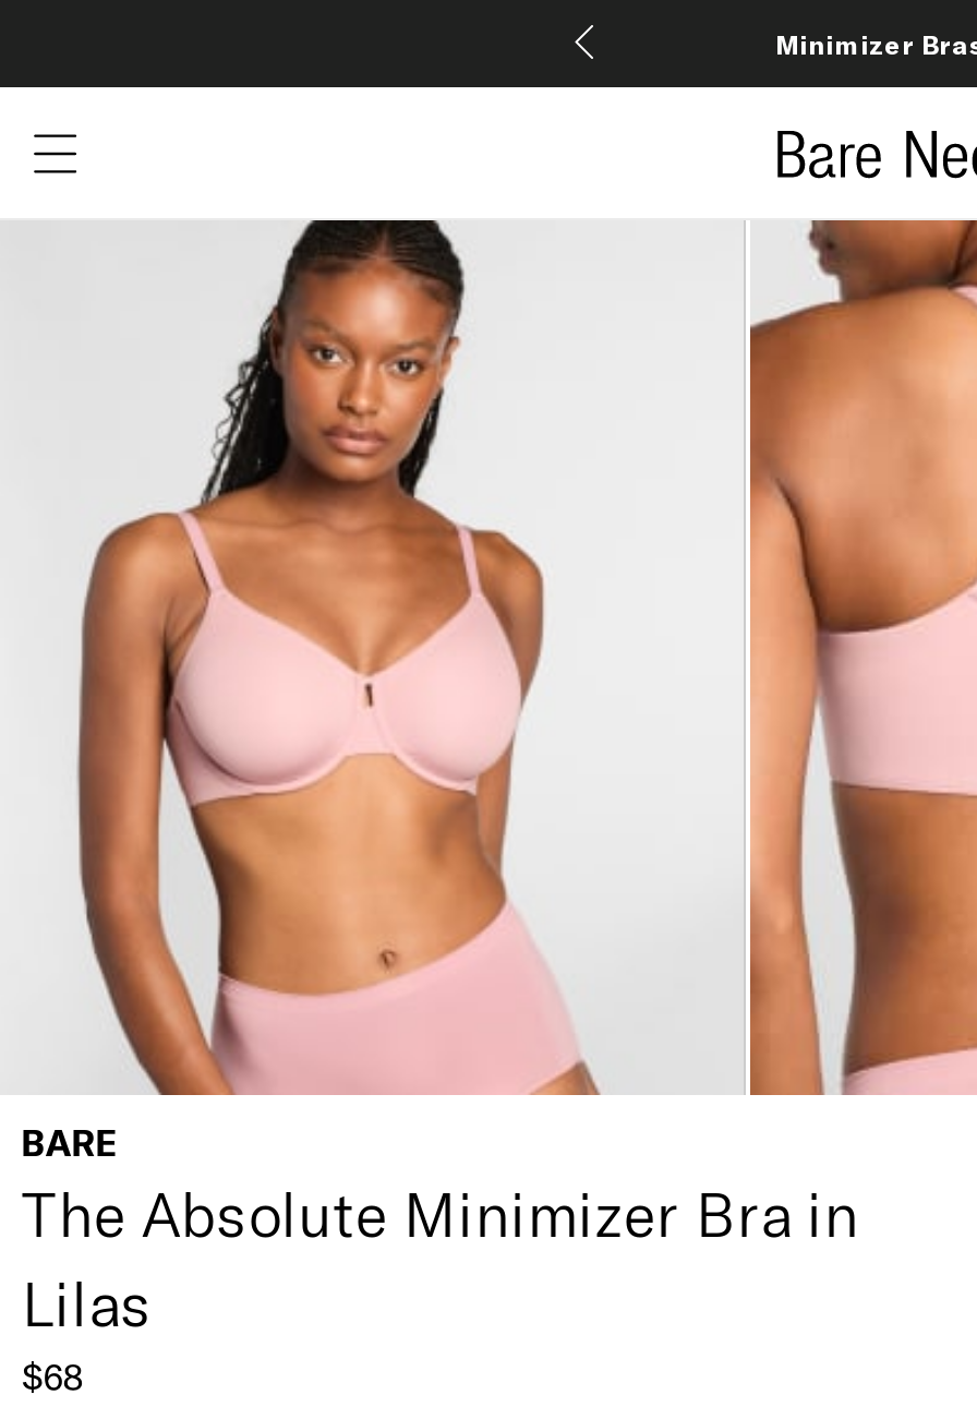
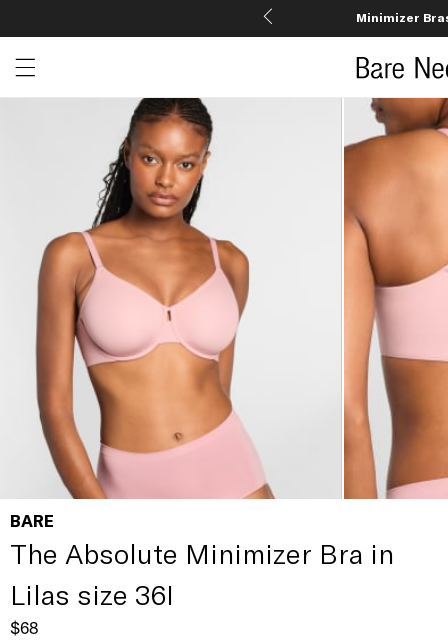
[21,1265,152,1341] Lilas -> [10,577,174,612] Lilas size 36I

